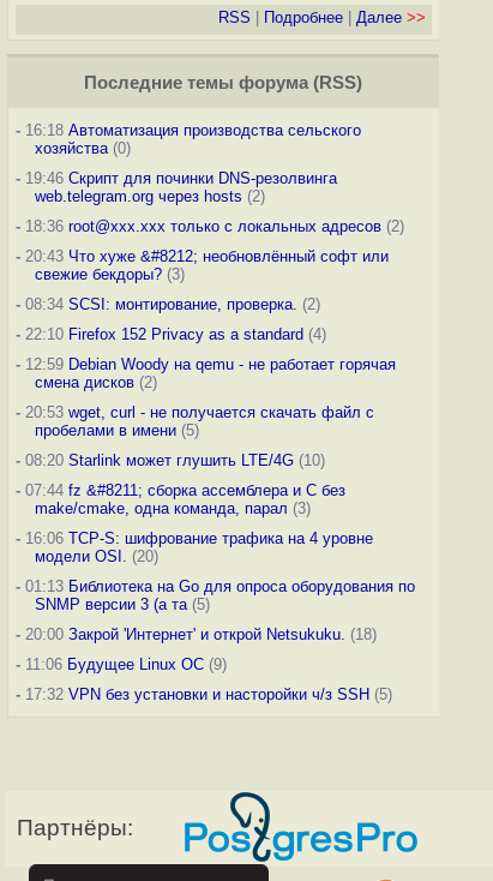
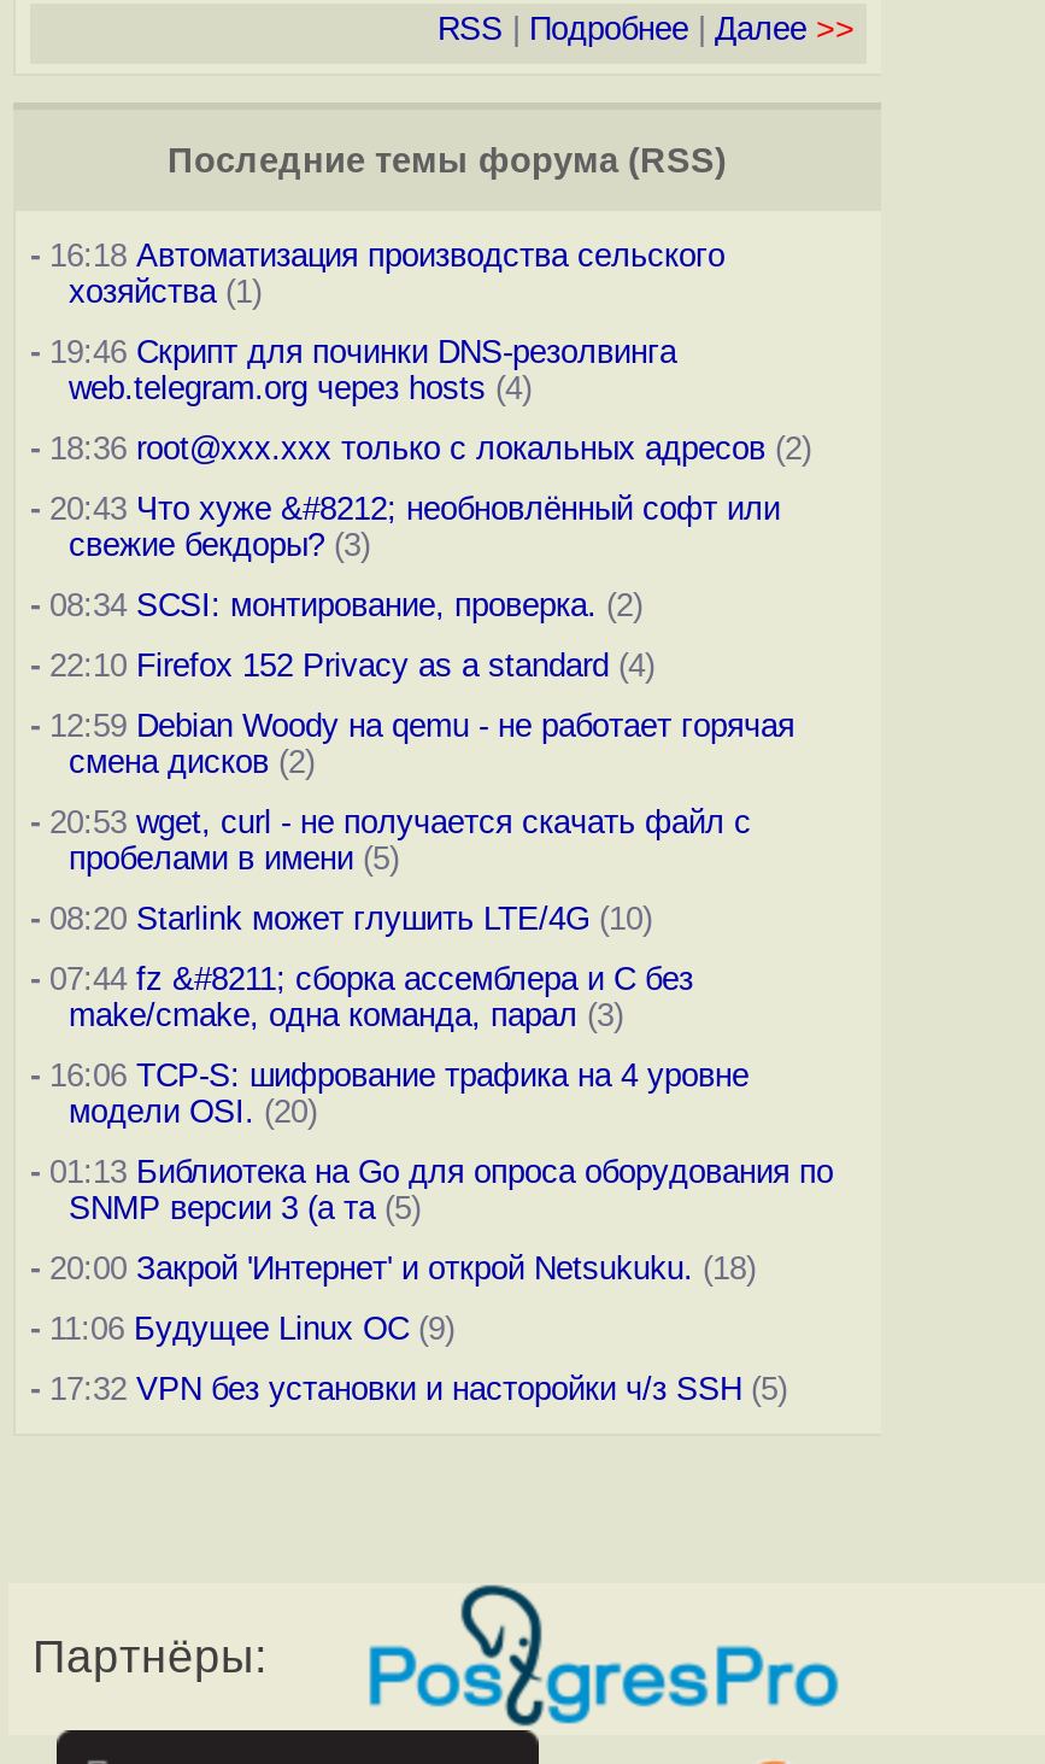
[35,139,131,157] хозяйства (0) -> [69,274,262,310] хозяйства (1)
[35,187,265,205] web.telegram.org через hosts (2) -> [69,370,532,406] web.telegram.org через hosts (4)

